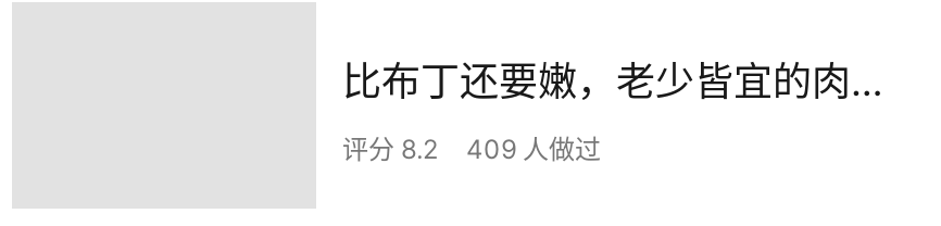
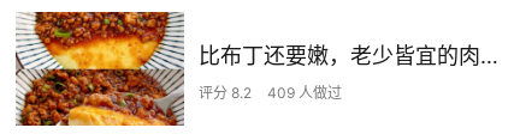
none -> [14,11,184,127] [image]

